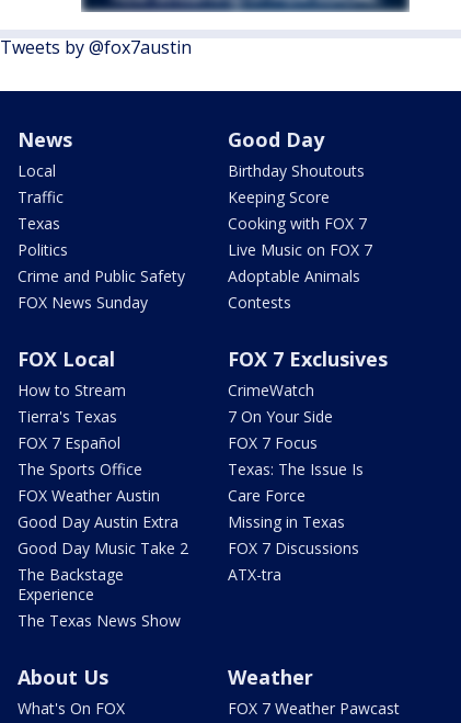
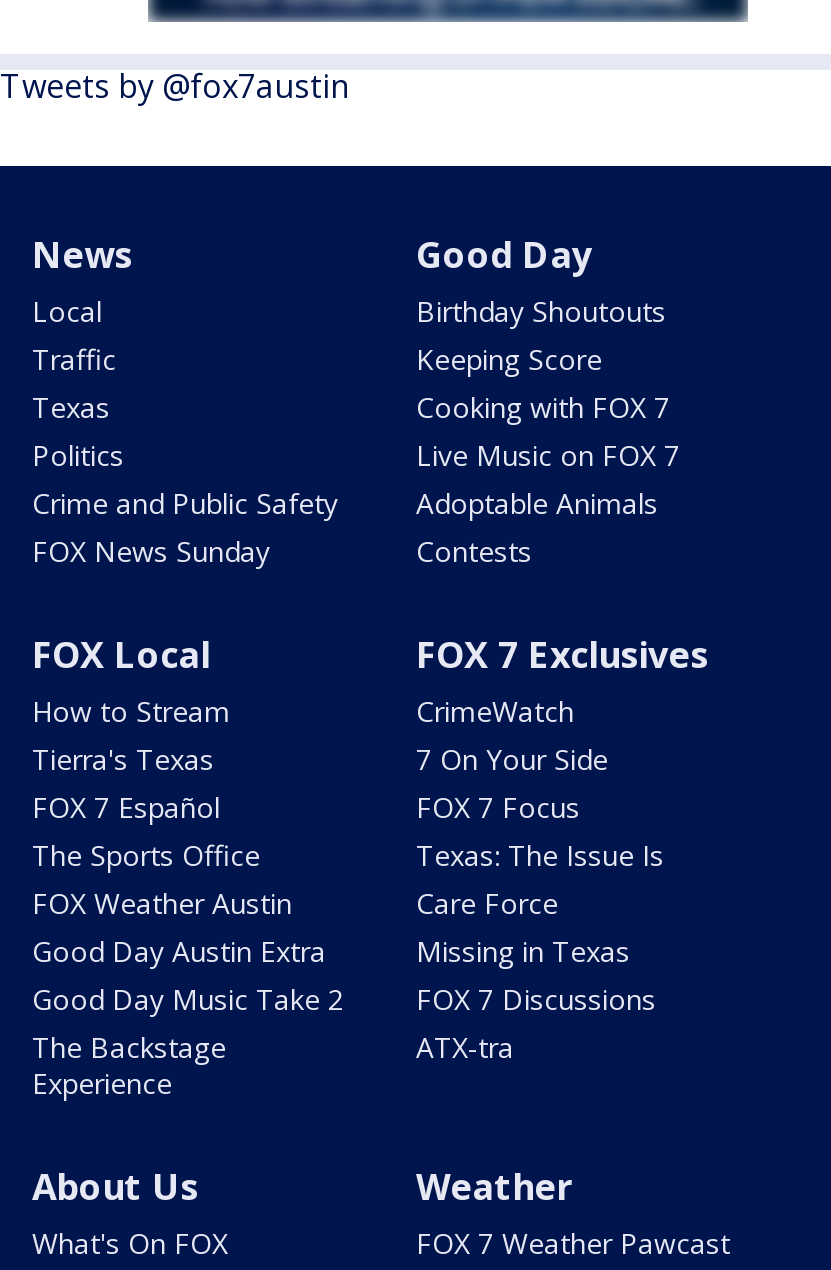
[18,610,181,631] The Texas News Show -> none

